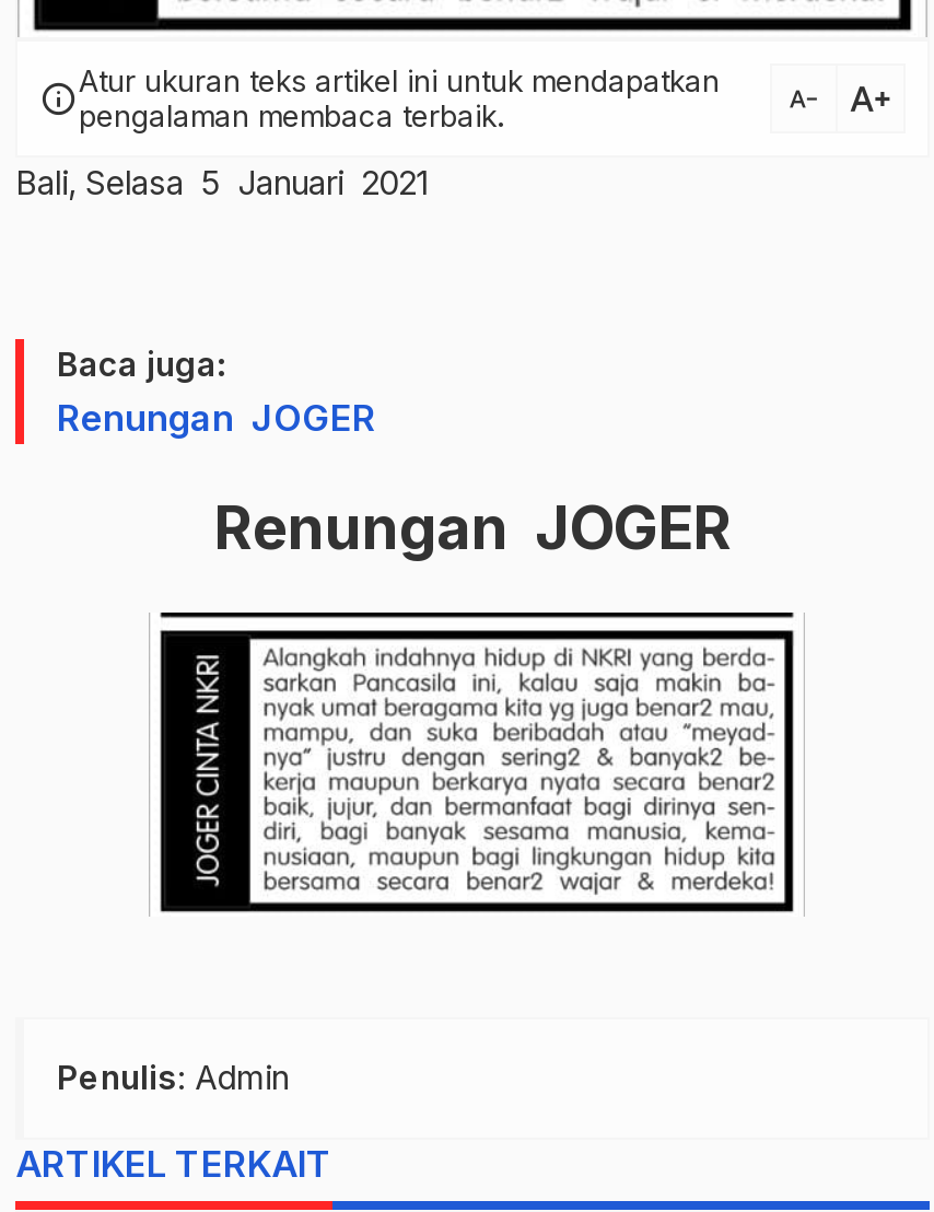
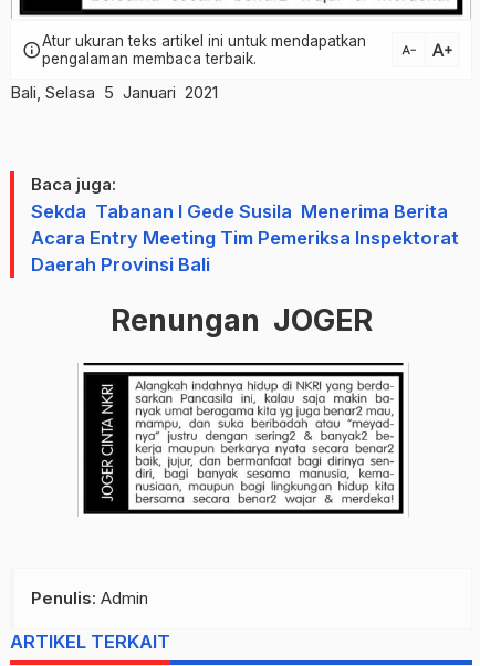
[57,397,376,441] Renungan JOGER -> [31,201,459,276] Sekda Tabanan I Gede Susila Menerima Berita | Acara Entry Meeting Tim Pemeriksa Inspektorat | Daerah Provinsi Bali

